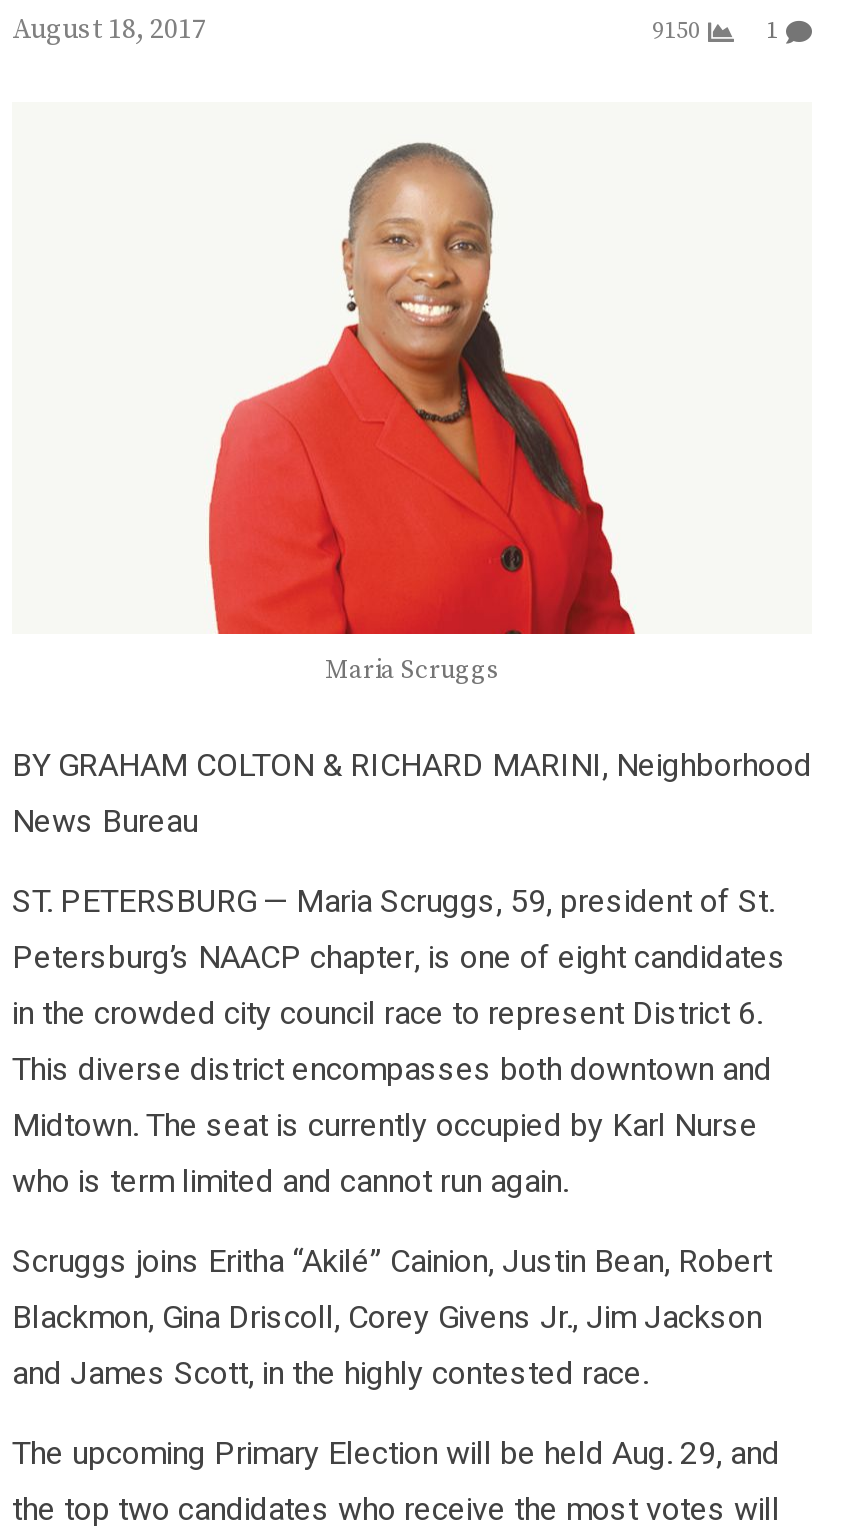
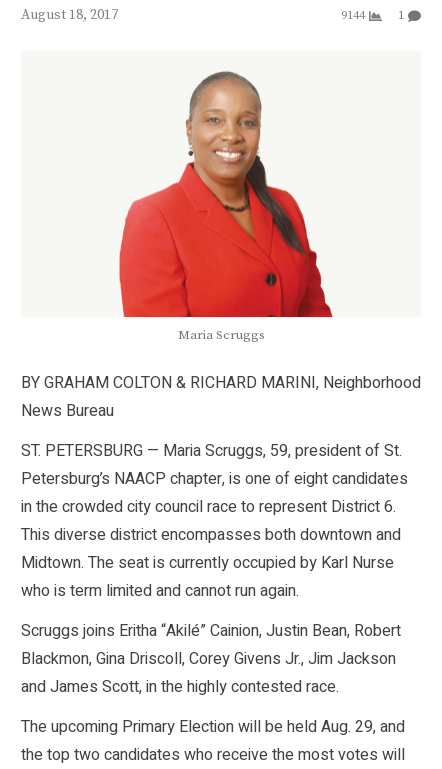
[652,17,700,47] 9150 -> [341,8,365,23] 9144

